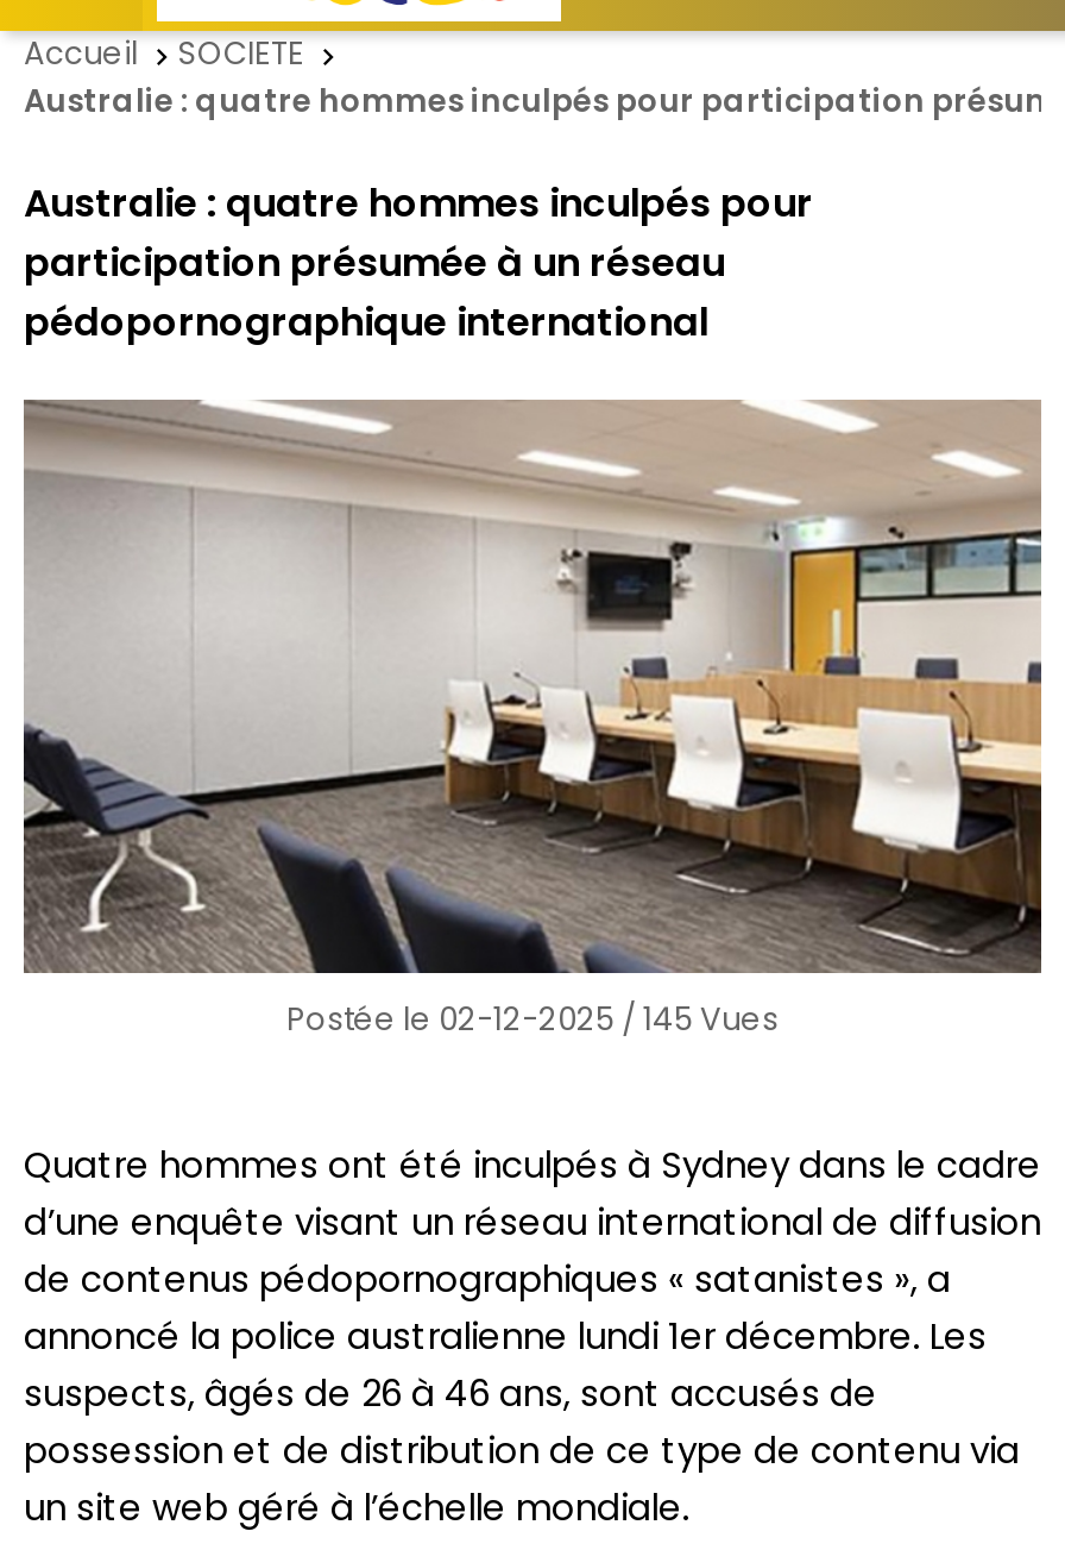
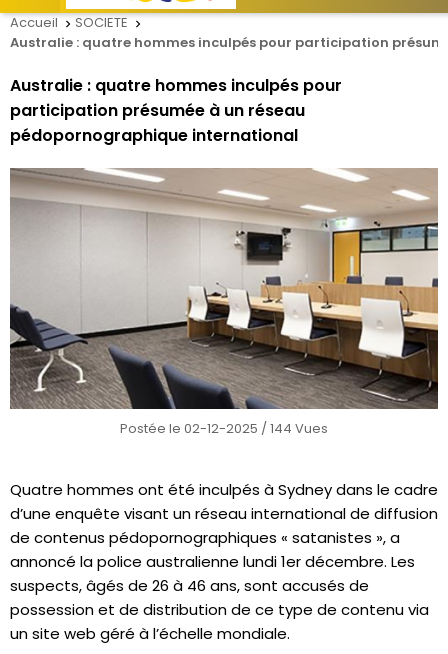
[286,997,779,1042] Postée le 02-12-2025 / 145 Vues -> [120,419,328,438] Postée le 02-12-2025 / 144 Vues

